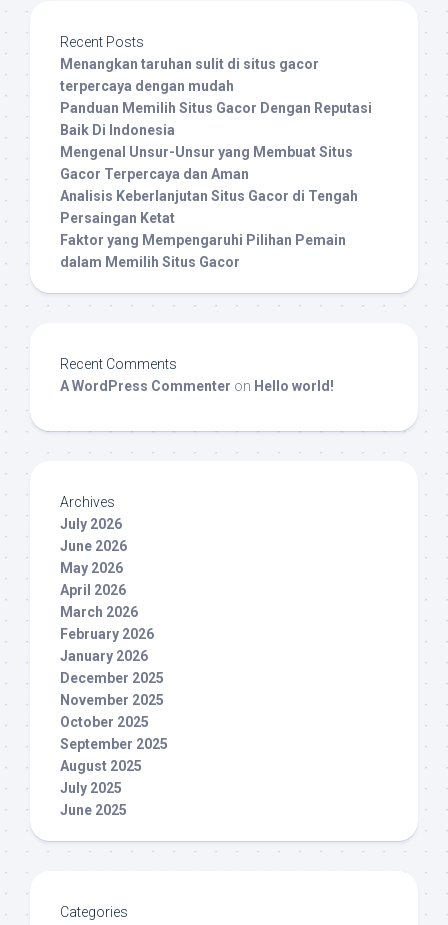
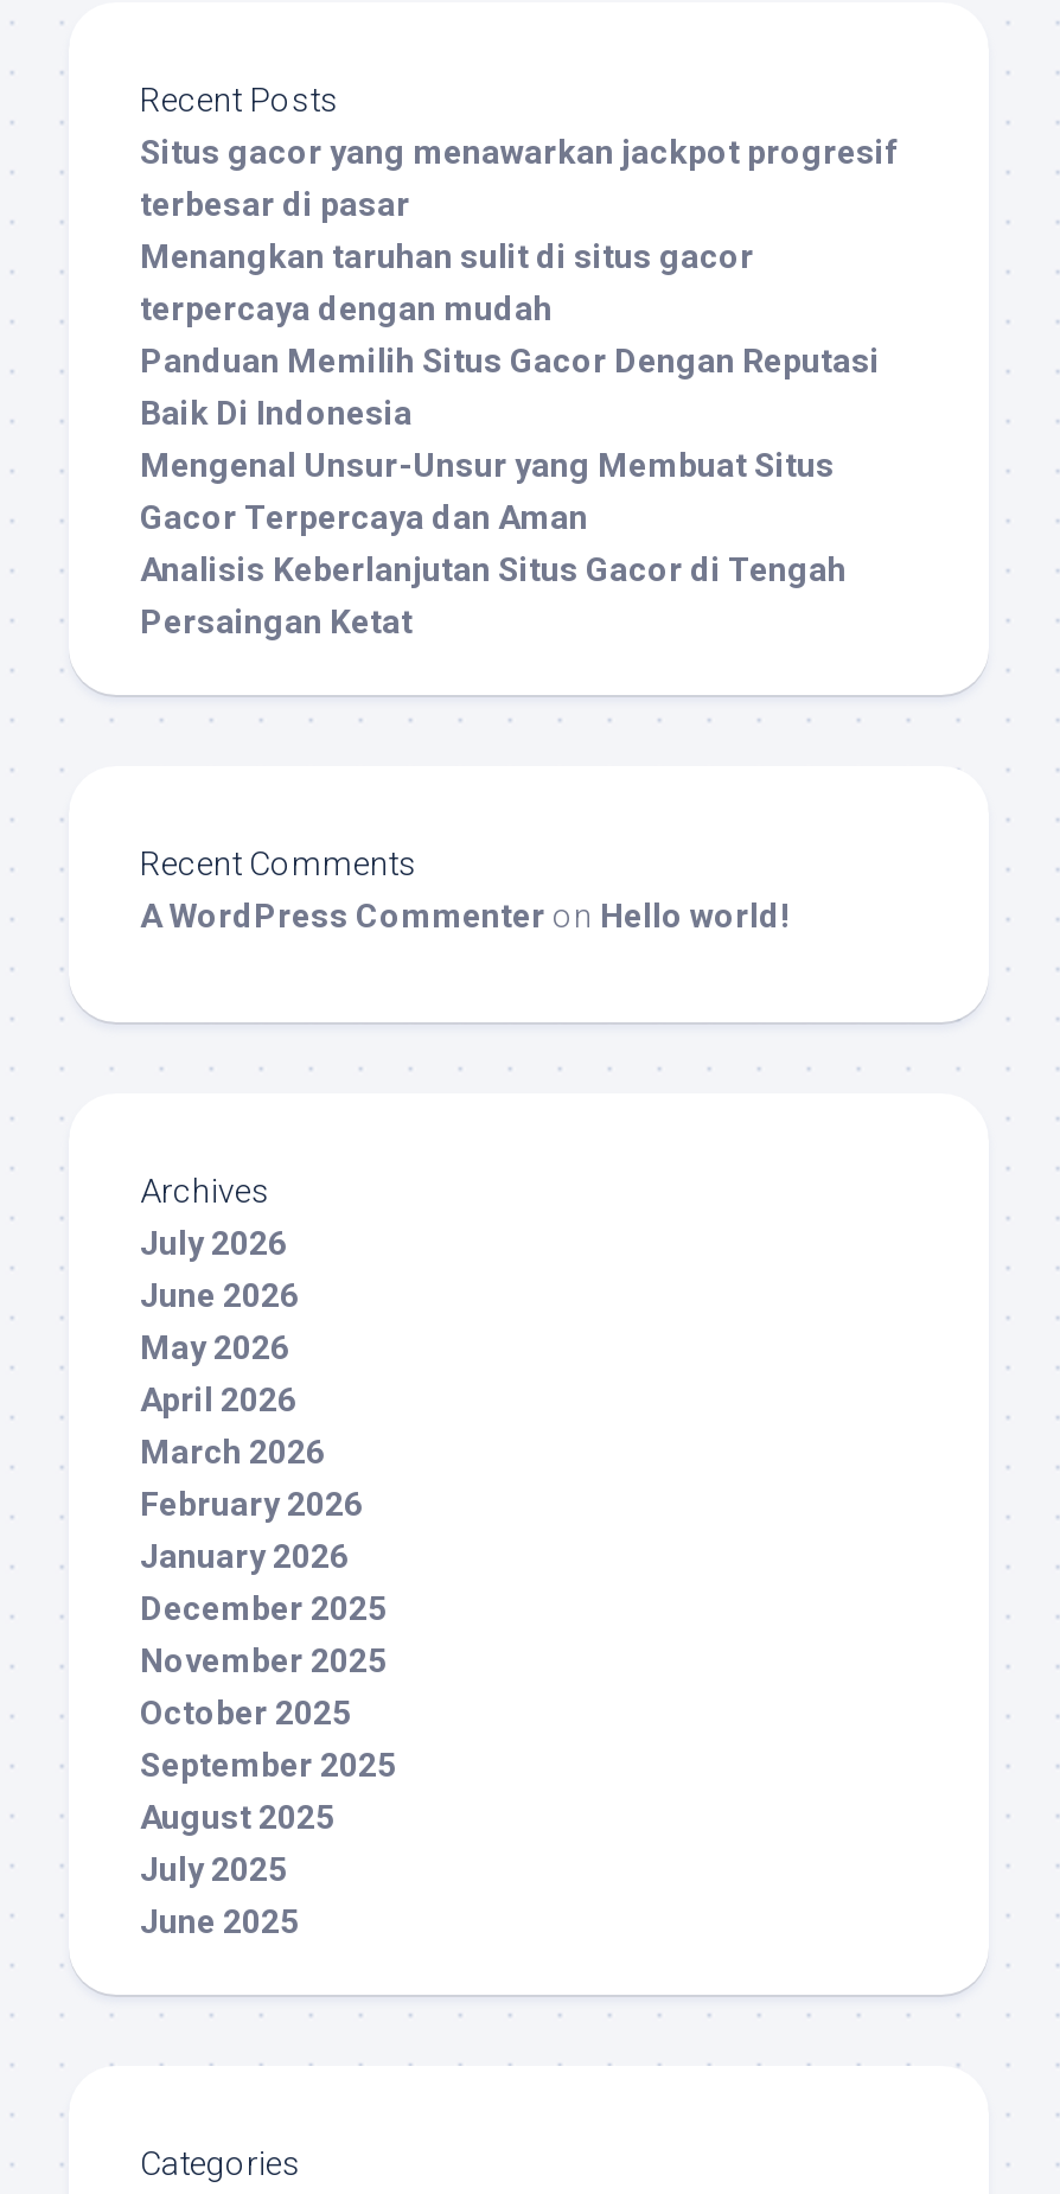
none -> [140,134,896,224] Situs gacor yang menawarkan jackpot progresif | terbesar di pasar
moved [60,56,372,226] -> [140,238,880,641]: Menangkan taruhan sulit di situs gacor | terpercaya dengan mudah | Panduan Memilih Situs Gacor Dengan Reputasi | Baik Di Indonesia | Mengenal Unsur-Unsur yang Membuat Situs | Gacor Terpercaya dan Aman | Analisis Keberlanjutan Situs Gacor di Tengah | Persaingan Ketat
[60,232,346,270] Faktor yang Mempengaruhi Pilihan Pemain | dalam Memilih Situs Gacor -> none

